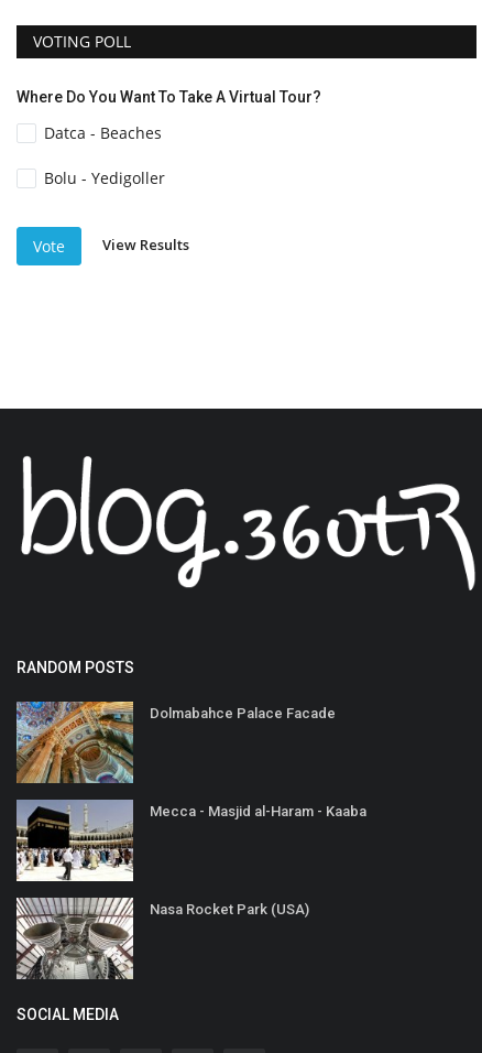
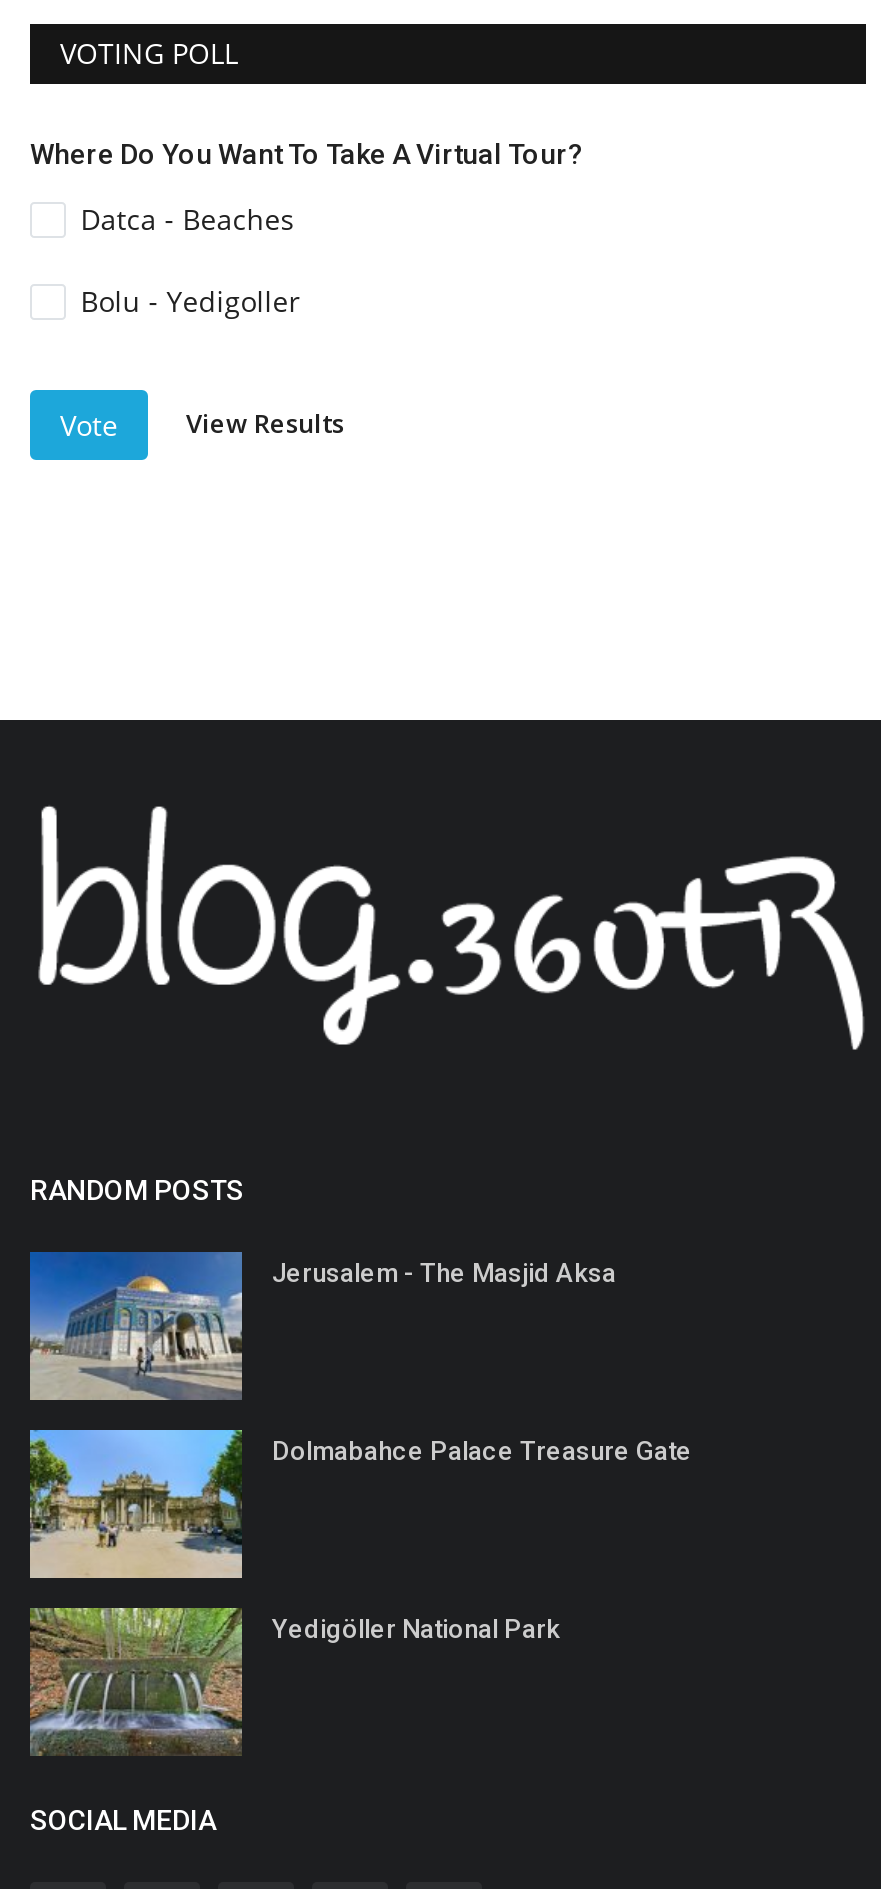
[15,701,336,783] [image] | Dolmabahce Palace Facade -> [28,1250,616,1402] [image] | Jerusalem - The Masjid Aksa
[15,800,366,882] [image] | Mecca - Masjid al-Haram - Kaaba -> [30,1430,692,1580] [image] | Dolmabahce Palace Treasure Gate
[15,897,309,980] [image] | Nasa Rocket Park (USA) -> [30,1606,560,1756] [image] | Yedigöller National Park

